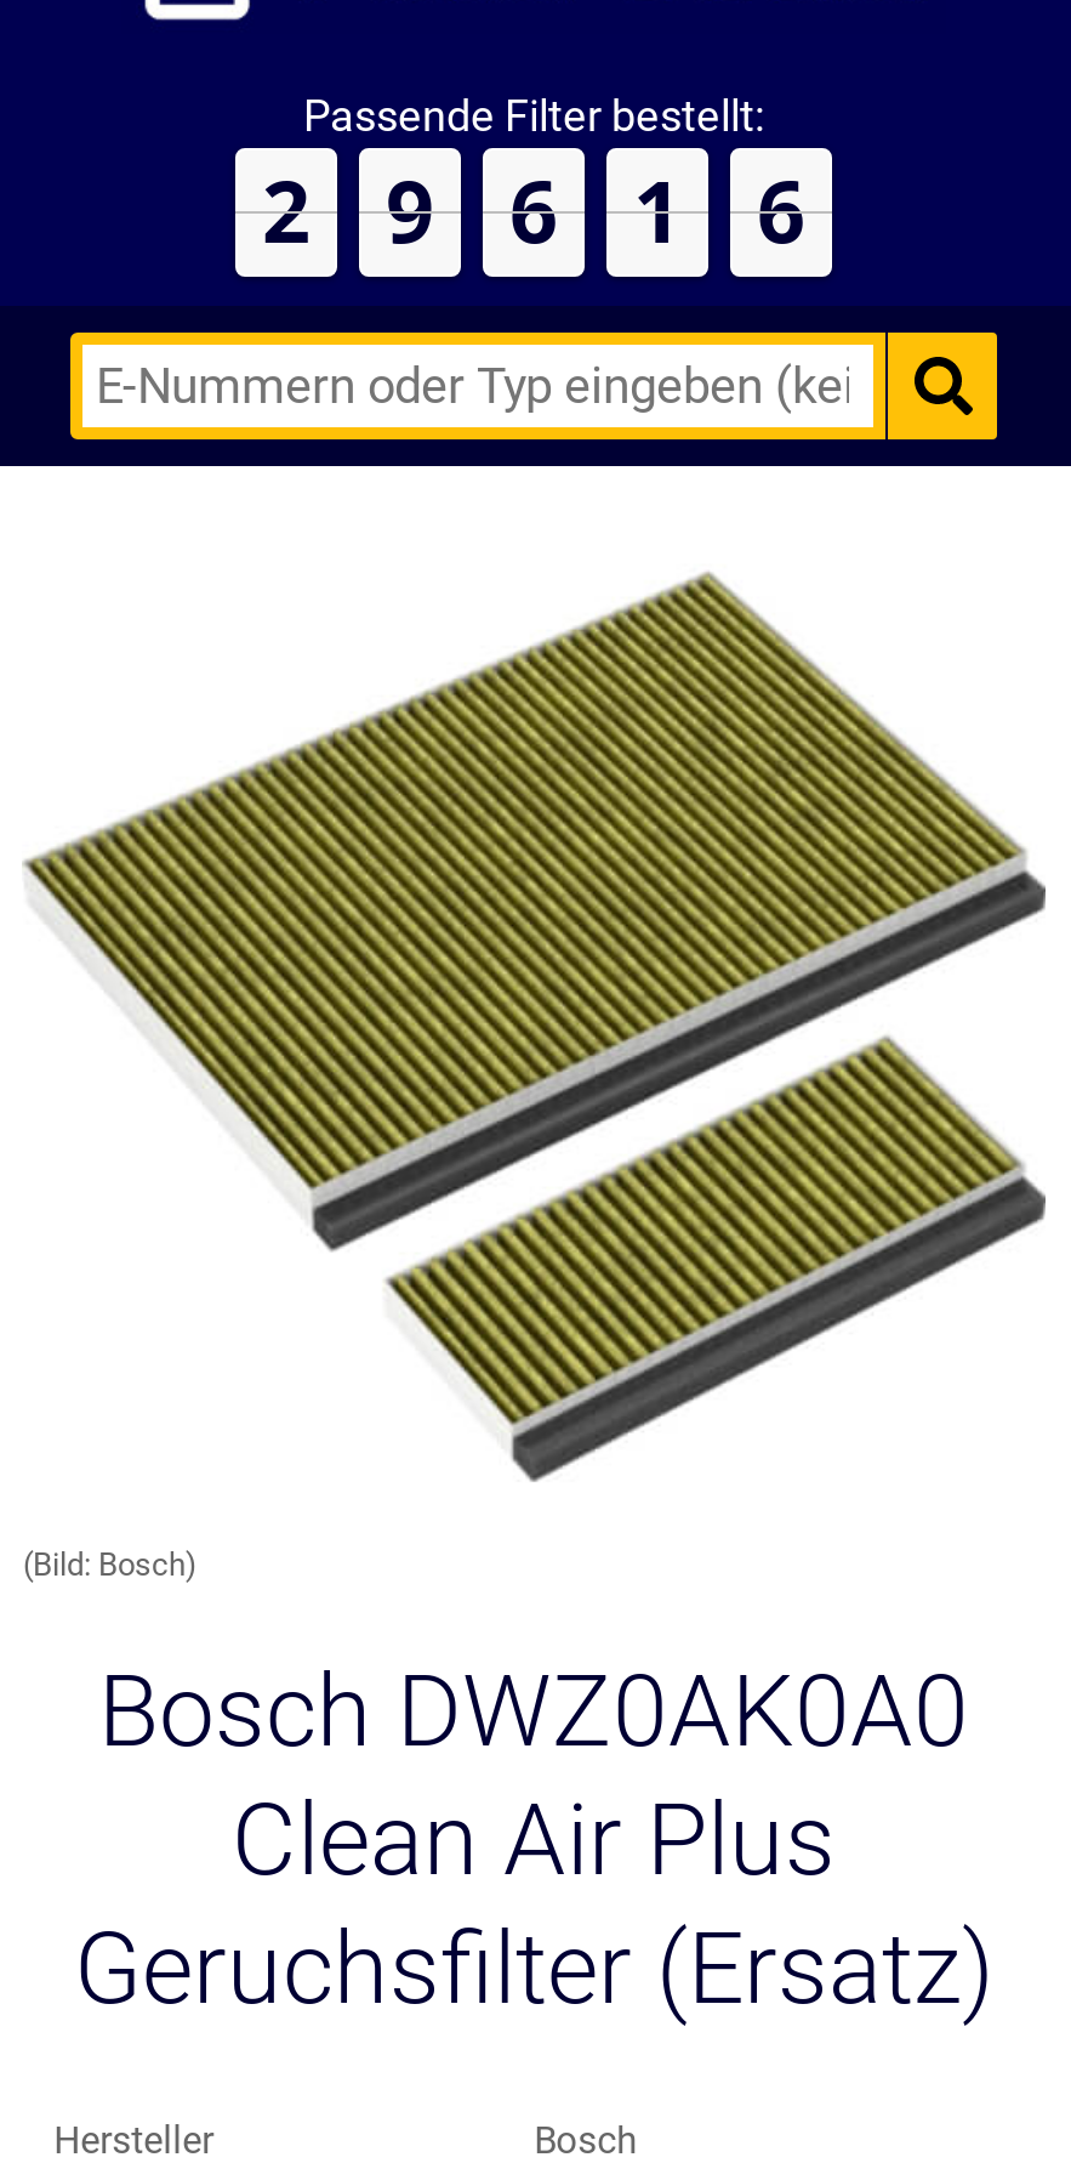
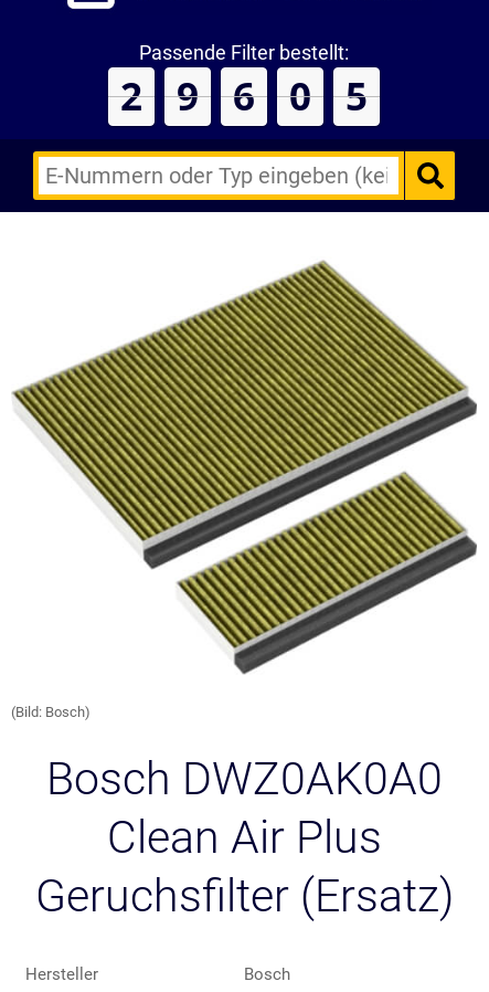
[633,154,682,268] 1 -> [289,70,311,122] 0
[757,154,805,268] 6 -> [346,70,368,122] 5

